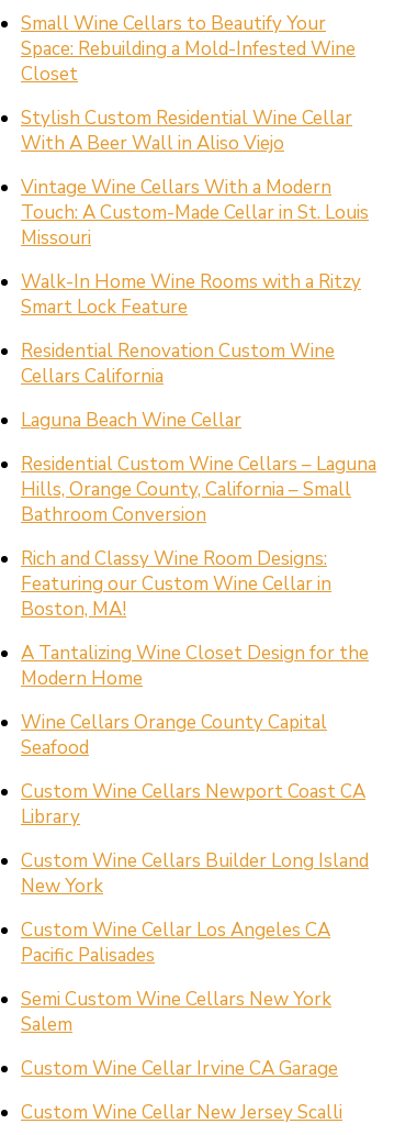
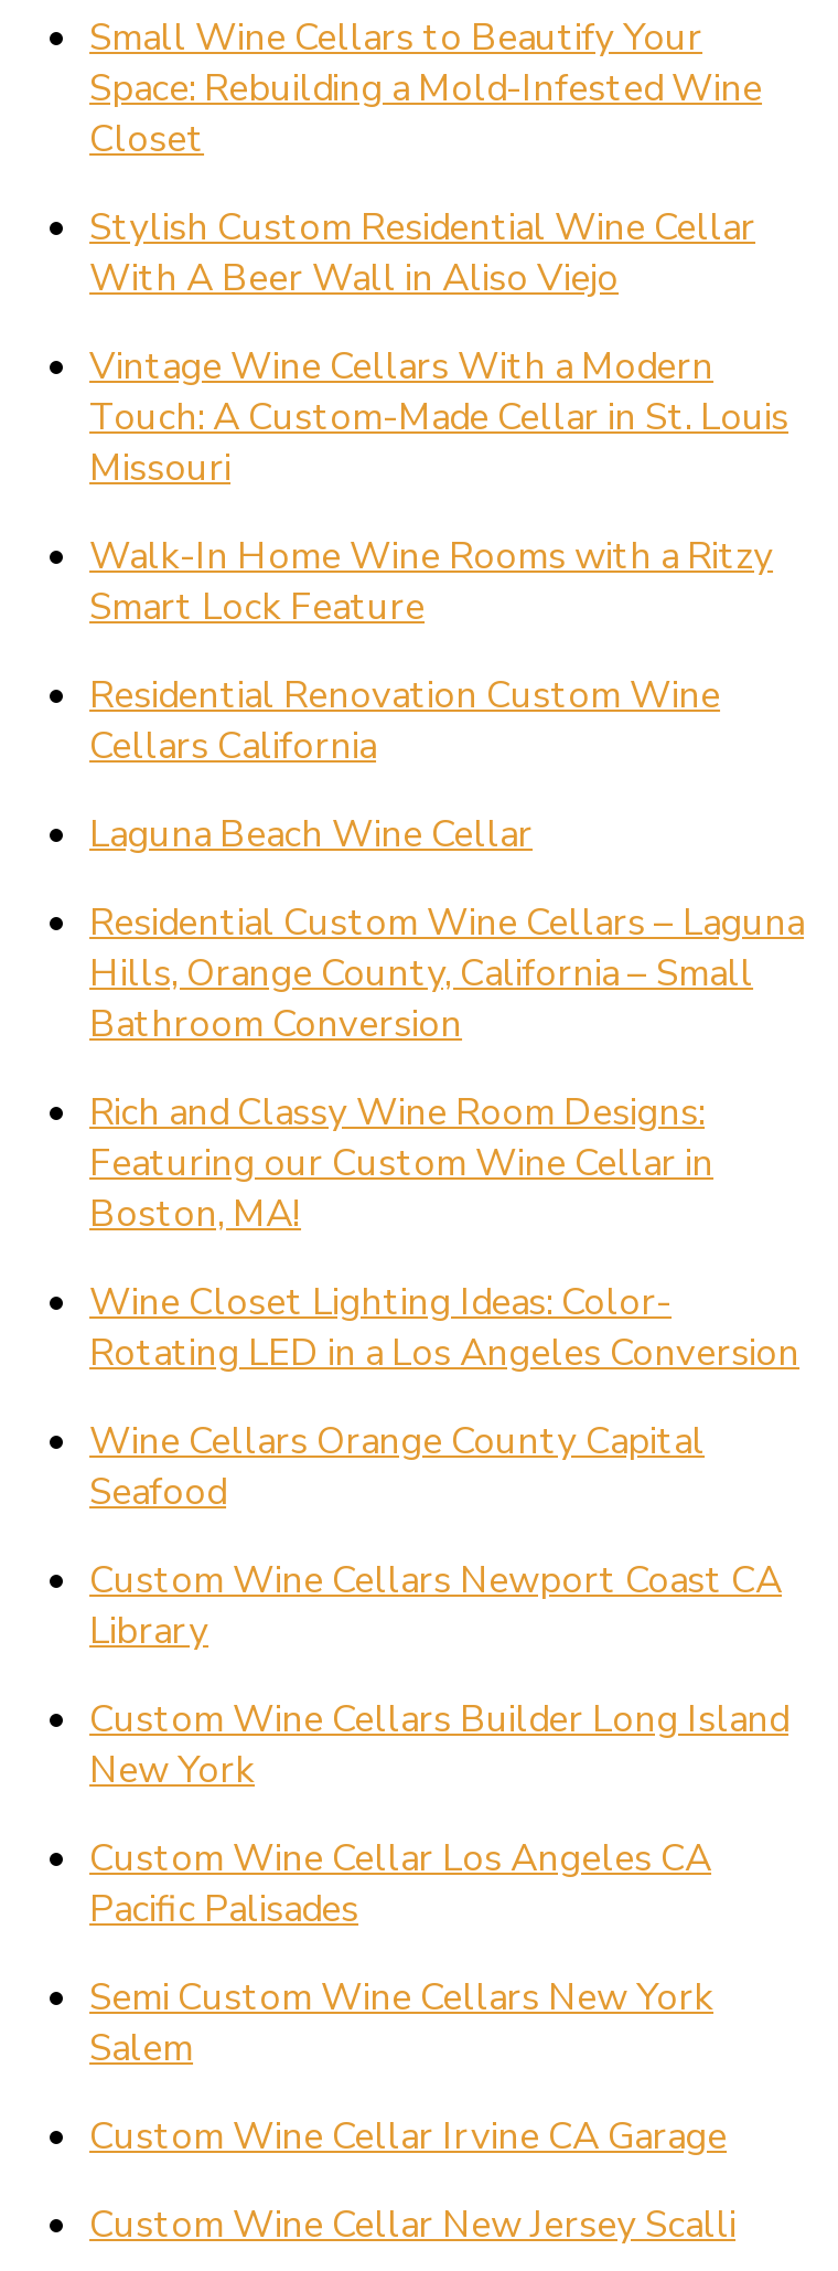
[21,641,369,691] A Tantalizing Wine Closet Design for the | Modern Home -> [89,1277,799,1378] Wine Closet Lighting Ideas: Color- | Rotating LED in a Los Angeles Conversion

